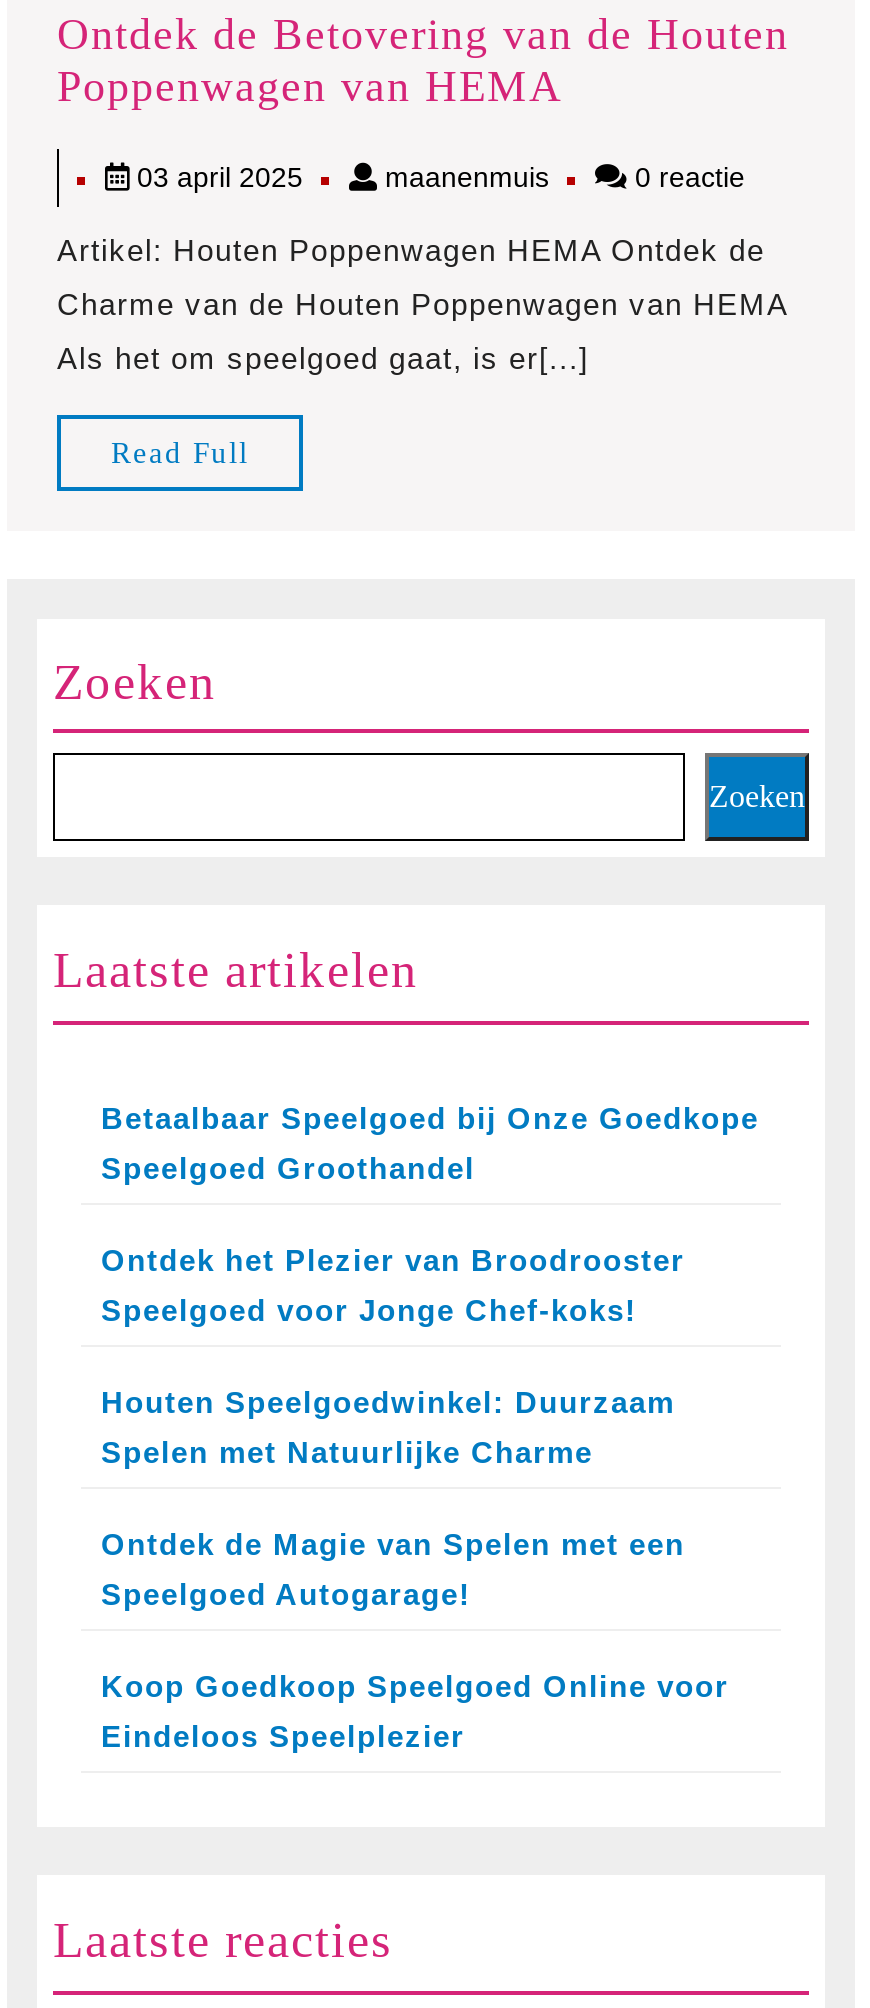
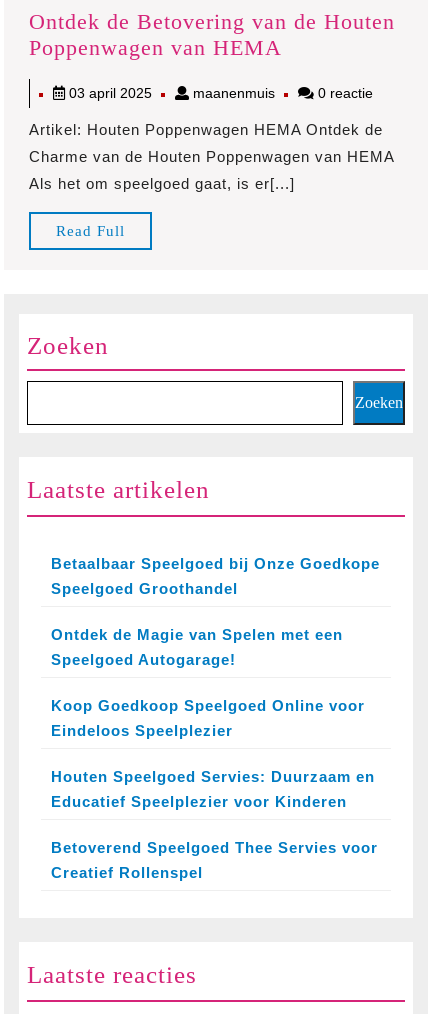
[101,1243,685,1469] Ontdek het Plezier van Broodrooster | Speelgoed voor Jonge Chef-koks! | Houten Speelgoedwinkel: Duurzaam | Spelen met Natuurlijke Charme -> none
moved [101,1527,729,1753] -> [51,626,365,739]: Ontdek de Magie van Spelen met een | Speelgoed Autogarage! | Koop Goedkoop Speelgoed Online voor | Eindeloos Speelplezier
none -> [51,768,378,881] Houten Speelgoed Servies: Duurzaam en | Educatief Speelplezier voor Kinderen | Betoverend Speelgoed Thee Servies voor | Creatief Rollenspel

